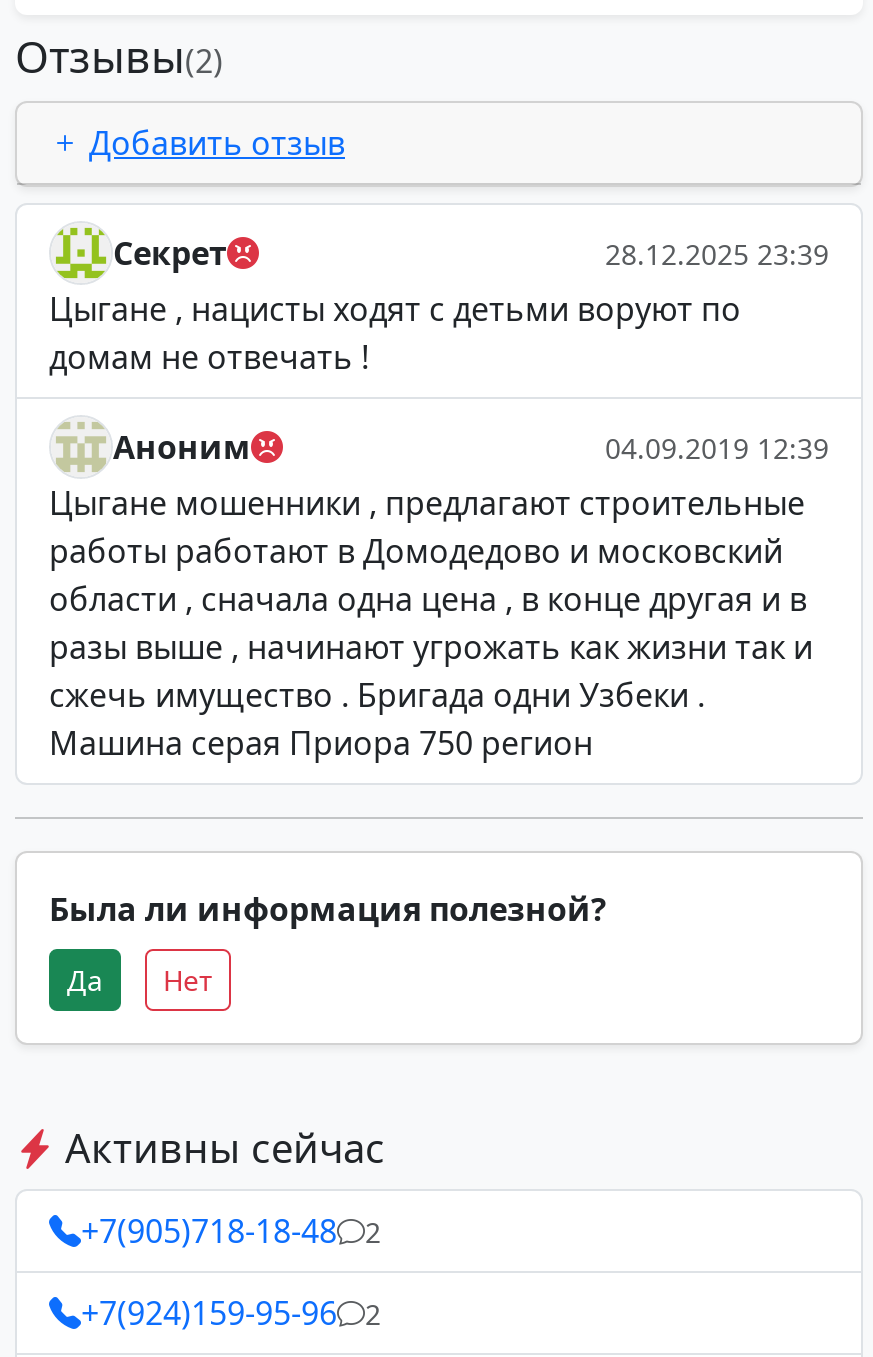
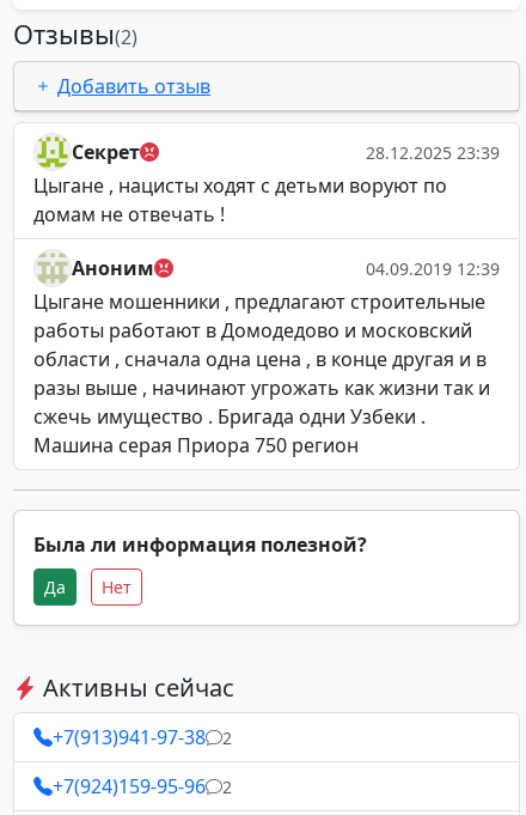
[81,1209,381,1253] +7(905)718-18-48 2 -> [53,724,232,750] +7(913)941-97-38 2

